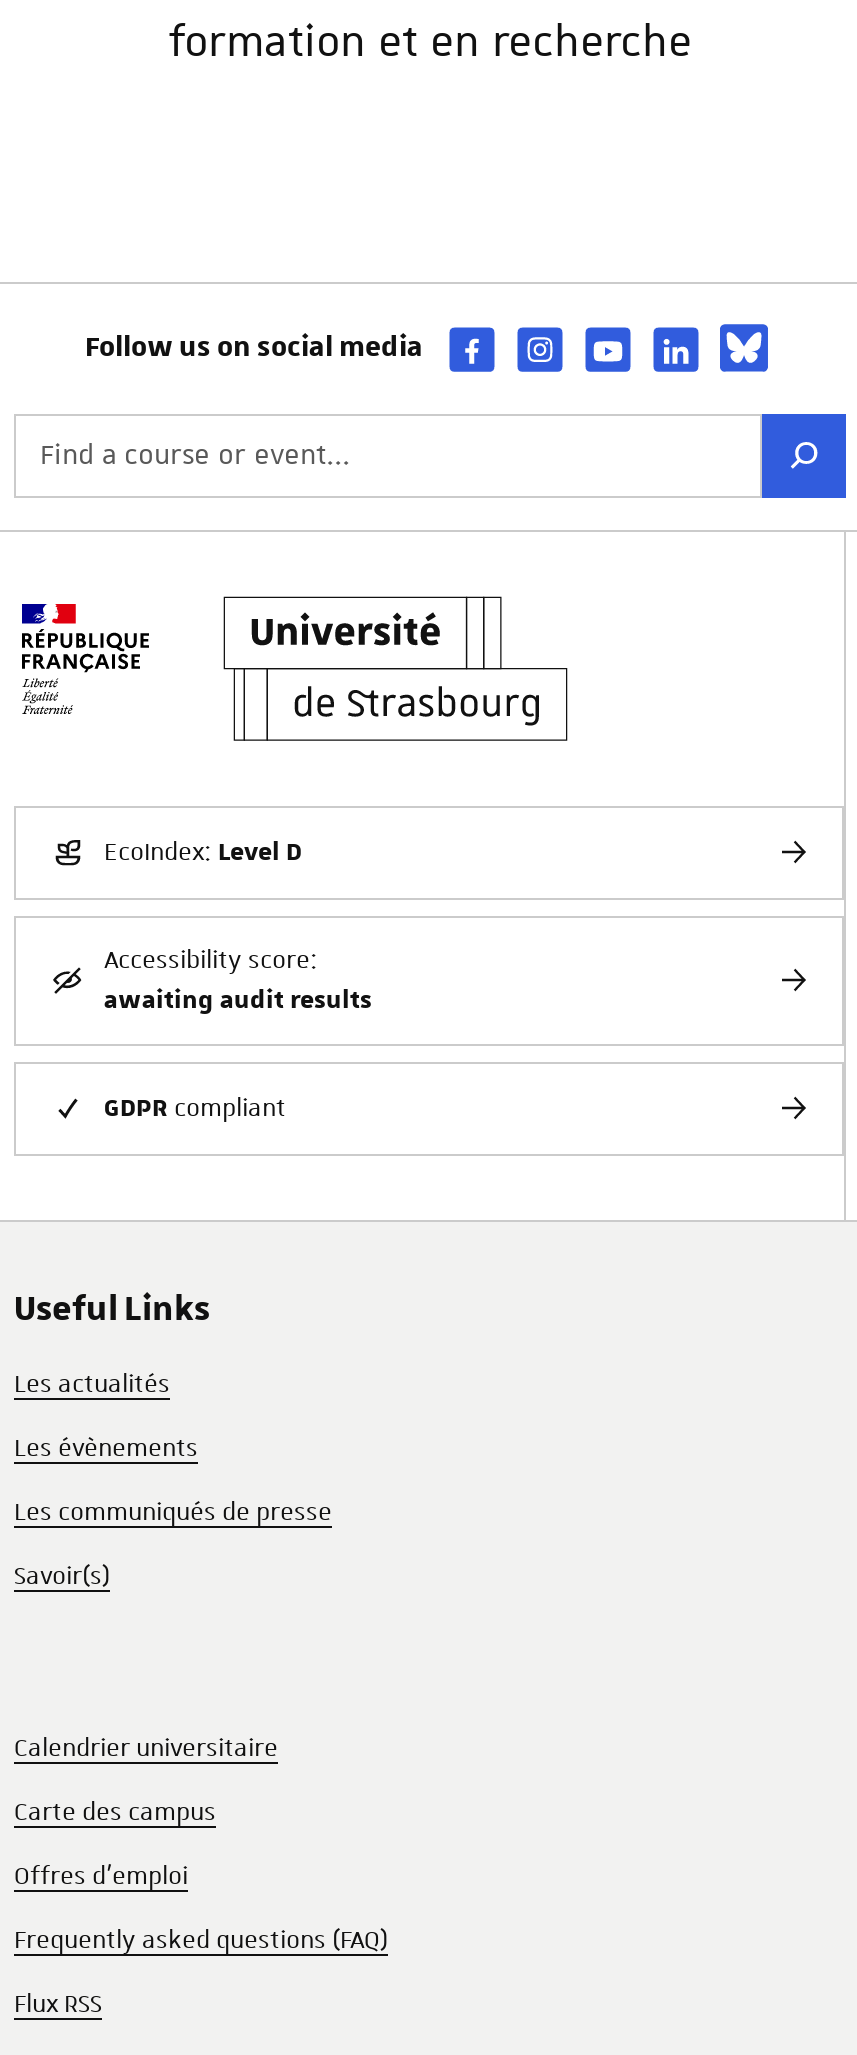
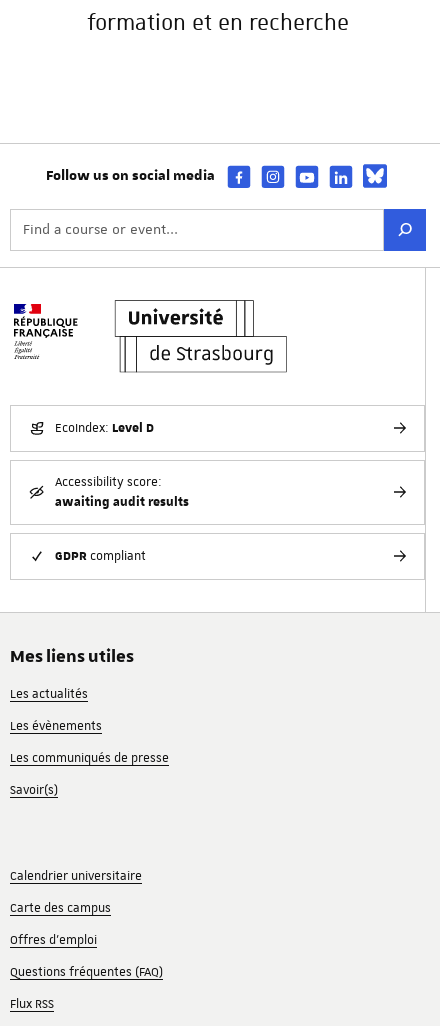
[14,1287,210,1331] Useful Links -> [10,646,134,668] Mes liens utiles
[14,1923,388,1955] Frequently asked questions (FAQ) -> [10,964,163,980] Questions fréquentes (FAQ)

